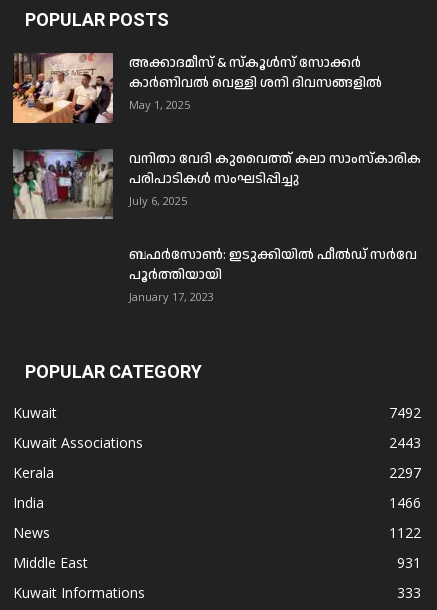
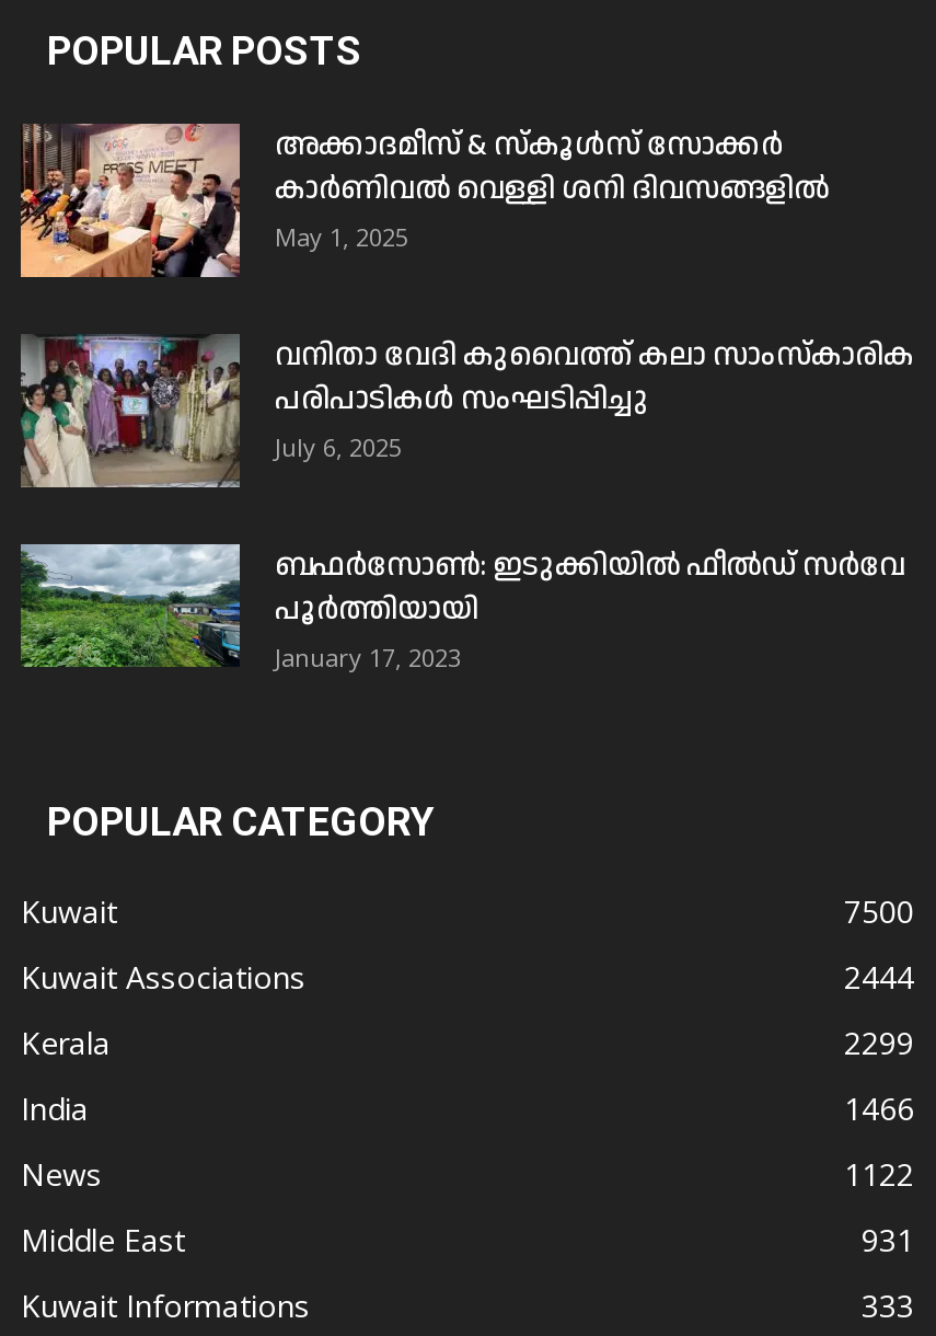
none -> [19,542,242,669] [image]
[389,403,421,422] 7492 -> [844,889,914,931] 7500
[389,433,421,452] 2443 -> [844,955,914,996] 2444
[389,463,421,482] 2297 -> [844,1020,914,1062] 2299

